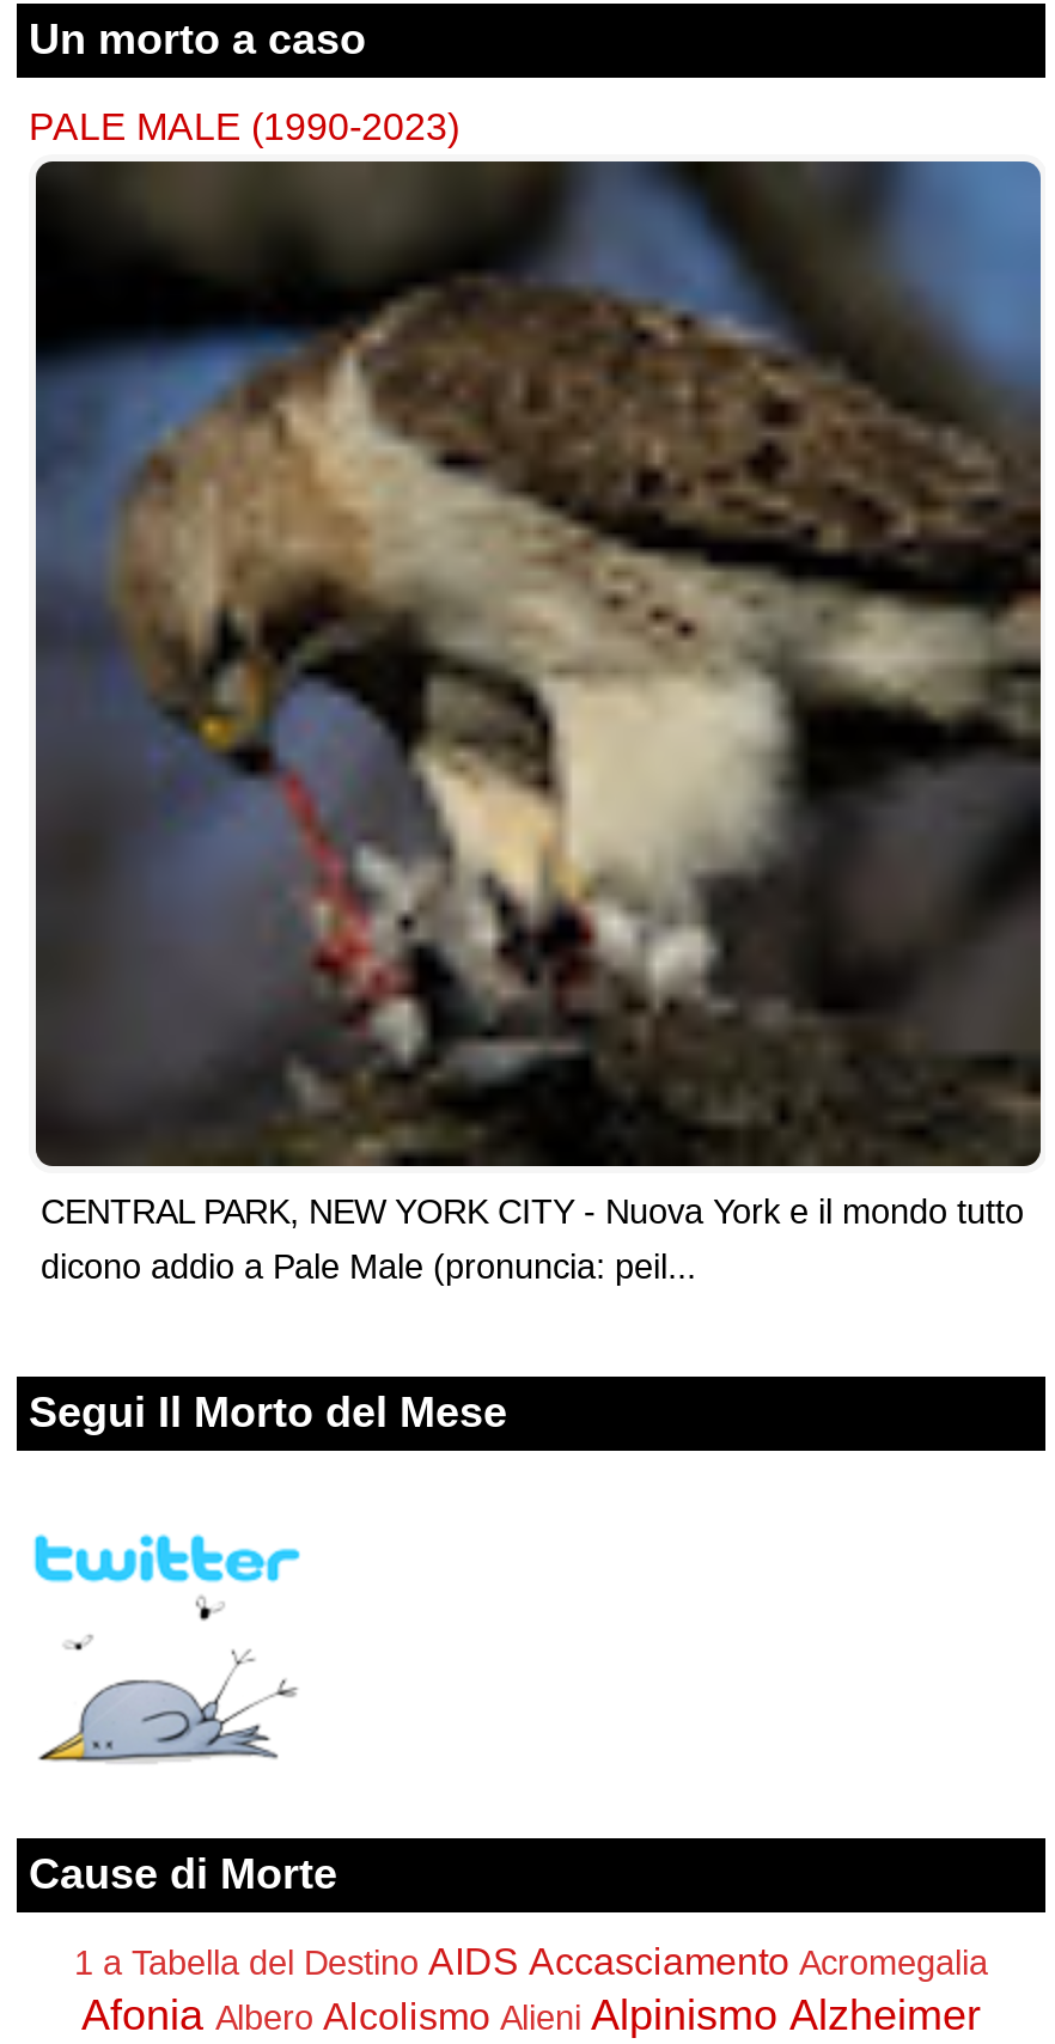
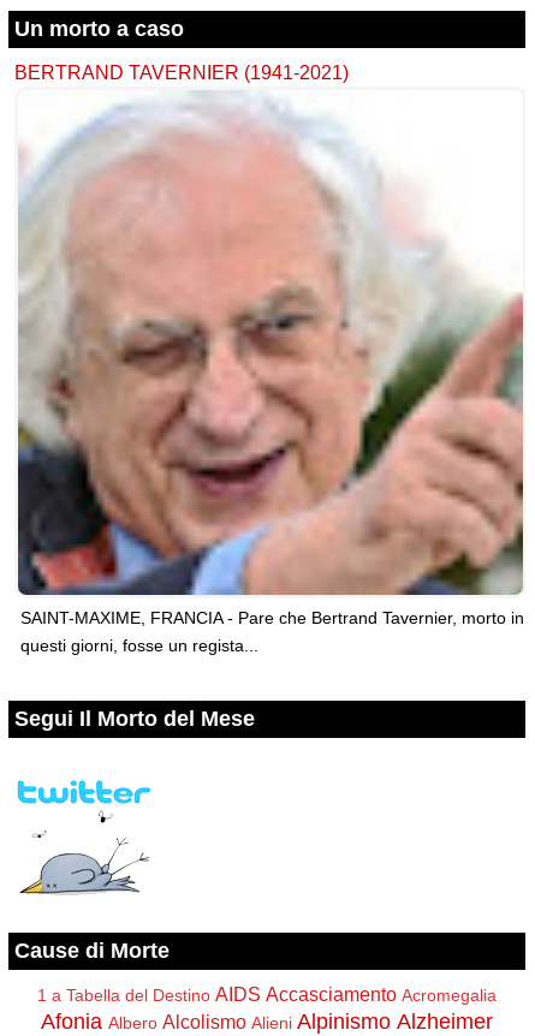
[29,105,459,148] PALE MALE (1990-2023) -> [14,62,349,83] BERTRAND TAVERNIER (1941-2021)
[33,159,1043,1287] [image] | CENTRAL PARK, NEW YORK CITY - Nuova York e il mondo tutto | dicono addio a Pale Male (pronuncia: peil... -> [18,90,524,655] [image] | SAINT-MAXIME, FRANCIA - Pare che Bertrand Tavernier, morto in | questi giorni, fosse un regista...

